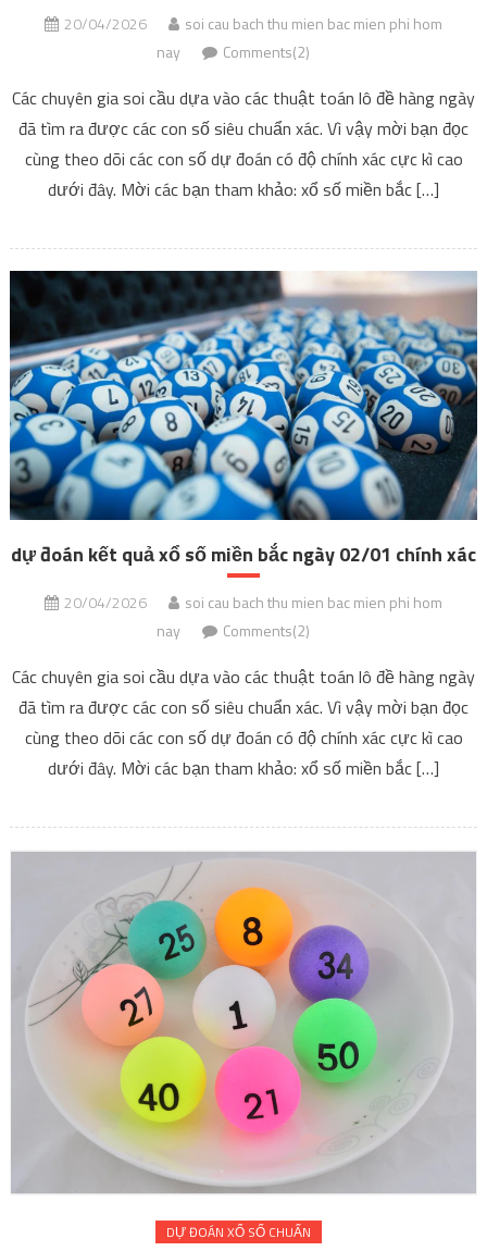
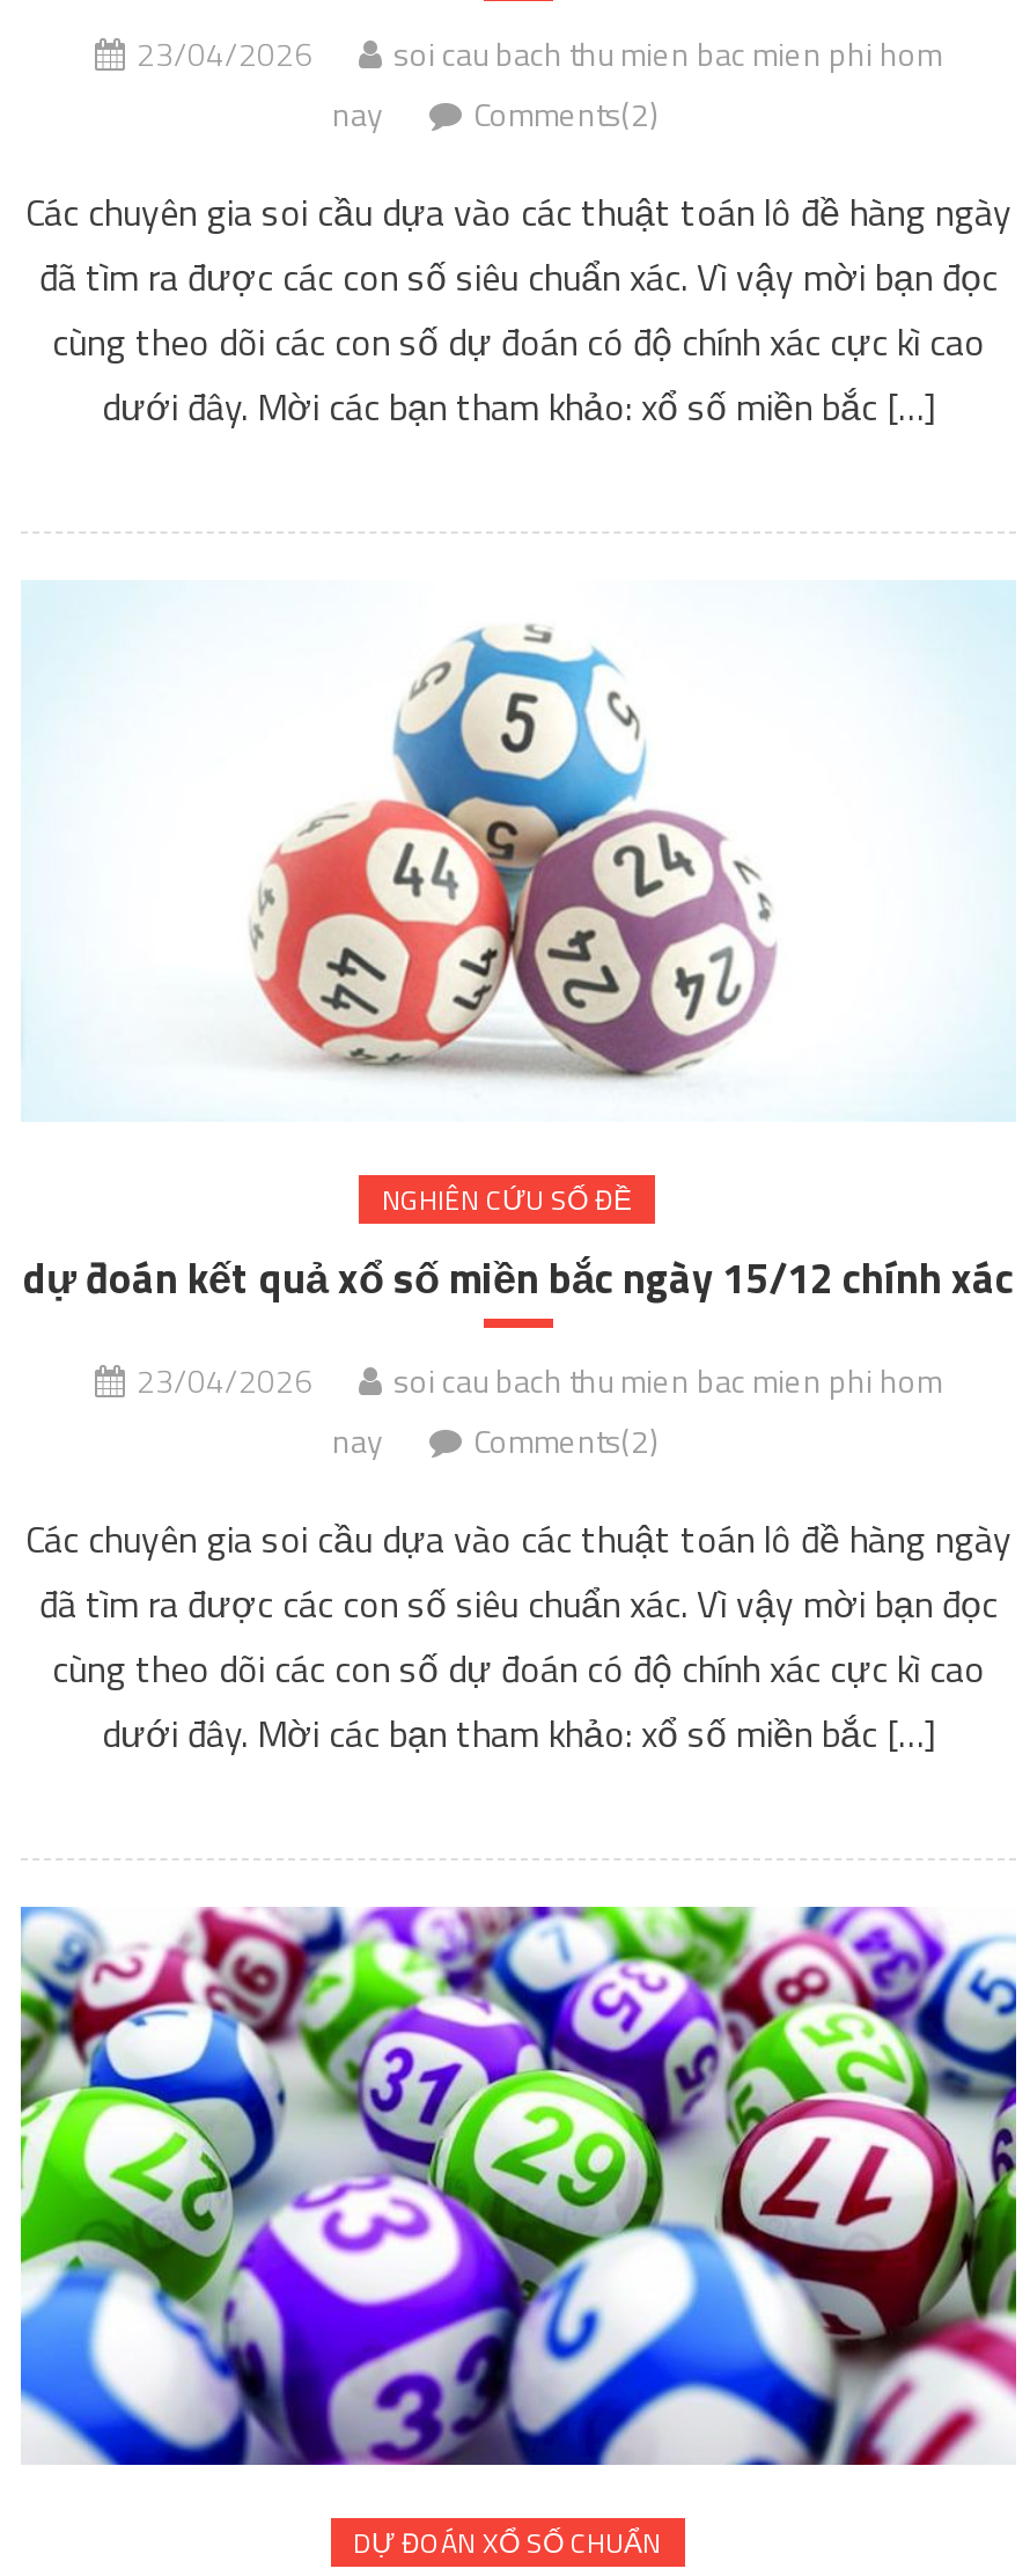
[64,12,442,35] 20/04/2026 soi cau bach thu mien bac mien phi hom -> [137,28,942,77] 23/04/2026 soi cau bach thu mien bac mien phi hom
[9,270,478,569] [image] | dự đoán kết quả xổ số miền bắc ngày 02/01 chính xác -> [21,581,1016,1309] [image] | NGHIÊN CỨU SỐ ĐỀ | dự đoán kết quả xổ số miền bắc ngày 15/12 chính xác
moved [12,591,475,781] -> [25,1355,1011,1760]: soi cau bach thu mien bac mien phi hom | nay | Comments(2) | Các chuyên gia soi cầu dựa vào các thuật toán lô đề hàng ngày | đã tìm ra được các con số siêu chuẩn xác. Vì vậy mời bạn đọc | cùng theo dõi các con số dự đoán có độ chính xác cực kì cao | dưới đây. Mời các bạn tham khảo: xổ số miền bắc […]
[64,591,442,614] 20/04/2026 soi cau bach thu mien bac mien phi hom -> [137,1355,942,1404] 23/04/2026 soi cau bach thu mien bac mien phi hom
[10,851,477,1194] [image] -> [19,1906,1018,2468] [image]

